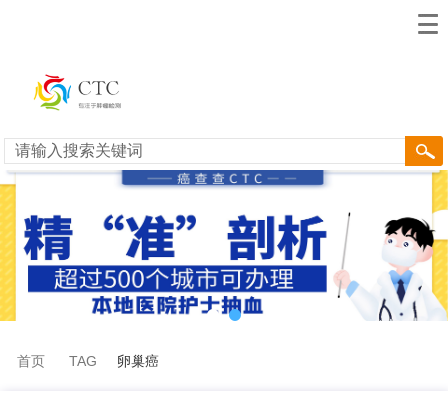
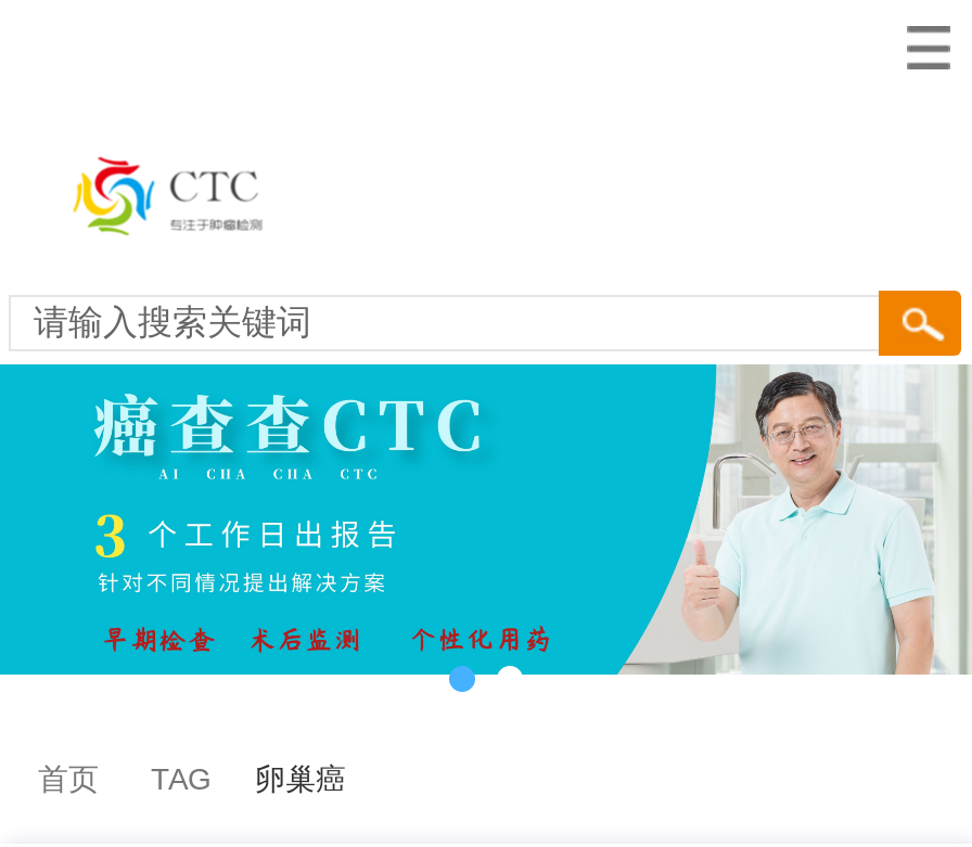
[3,169,445,322] [image] -> [7,362,965,694] [image]

